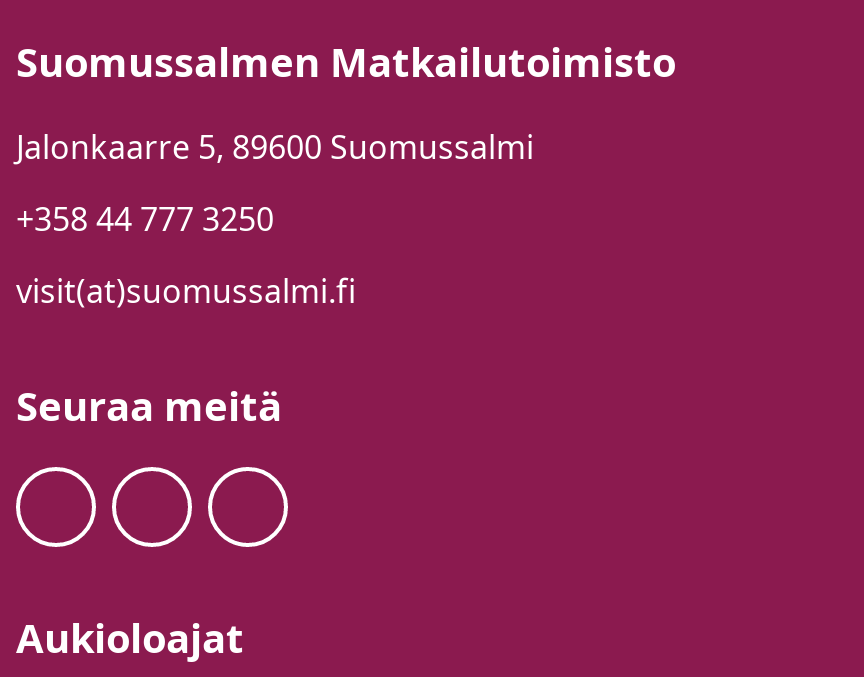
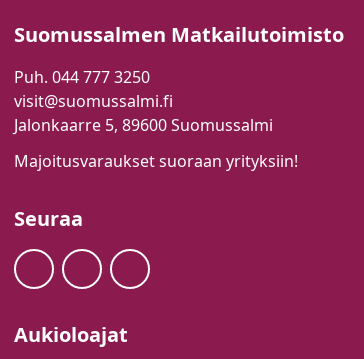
none -> [14,66,173,112] Puh. 044 777 3250 | visit@suomussalmi.fi
moved [16,125,534,169] -> [14,114,273,136]: Jalonkaarre 5, 89600 Suomussalmi
[16,197,356,433] +358 44 777 3250 | visit(at)suomussalmi.fi | Seuraa meitä -> [14,150,298,232] Majoitusvaraukset suoraan yrityksiin! | Seuraa

